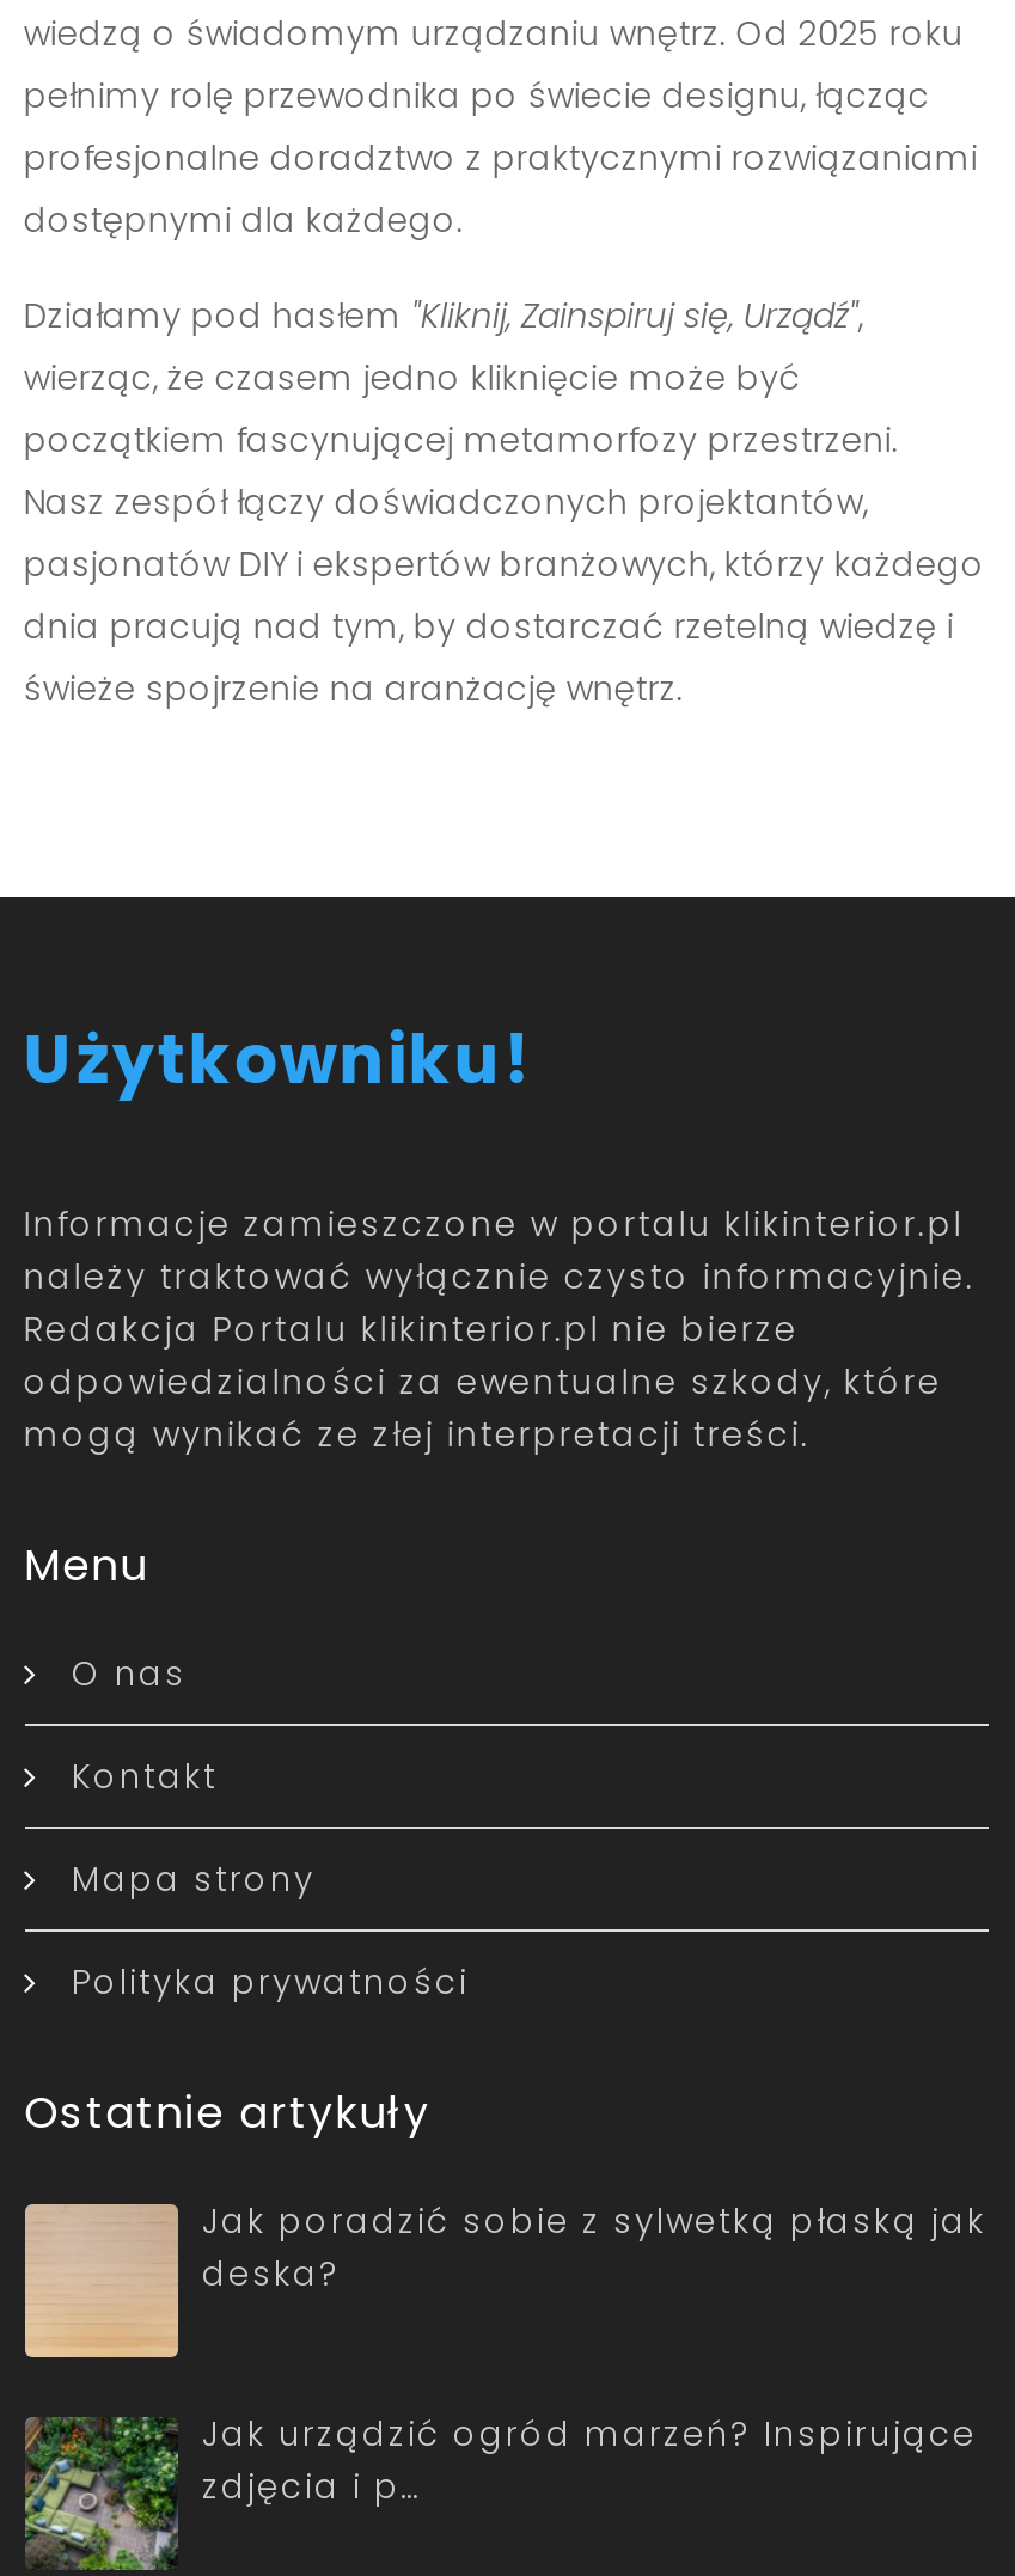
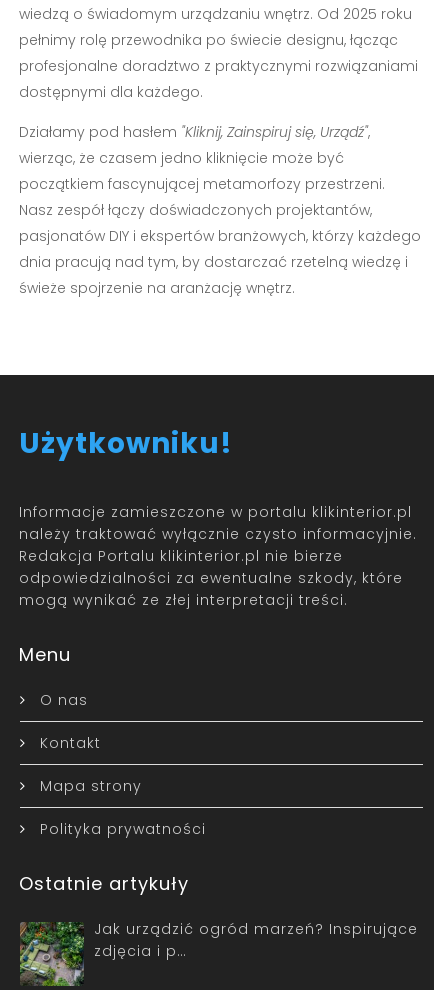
[23,2197,986,2360] [image] | Jak poradzić sobie z sylwetką płaską jak | deska? -> none

